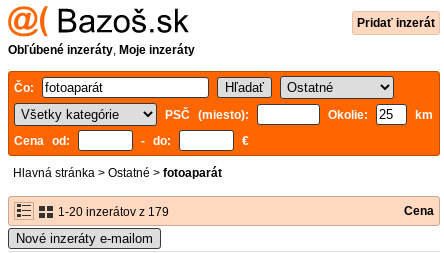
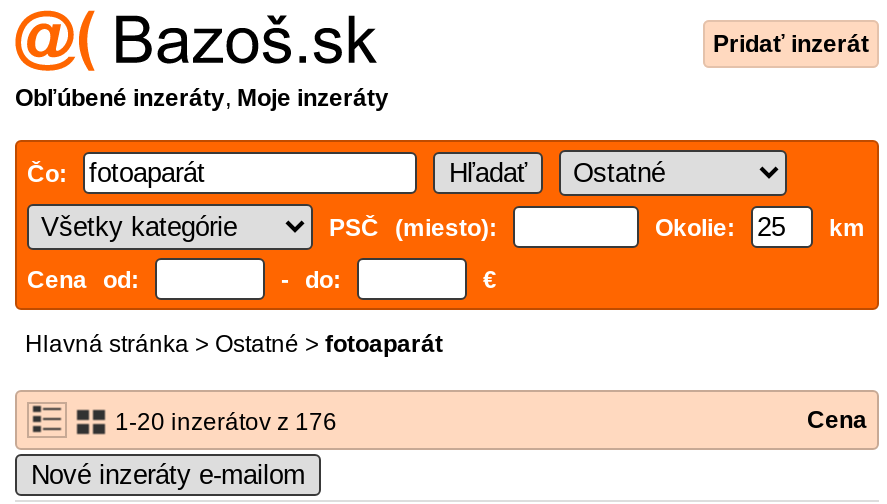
[55,205,169,219] 1-20 inzerátov z 179 -> [109,408,337,436] 1-20 inzerátov z 176

